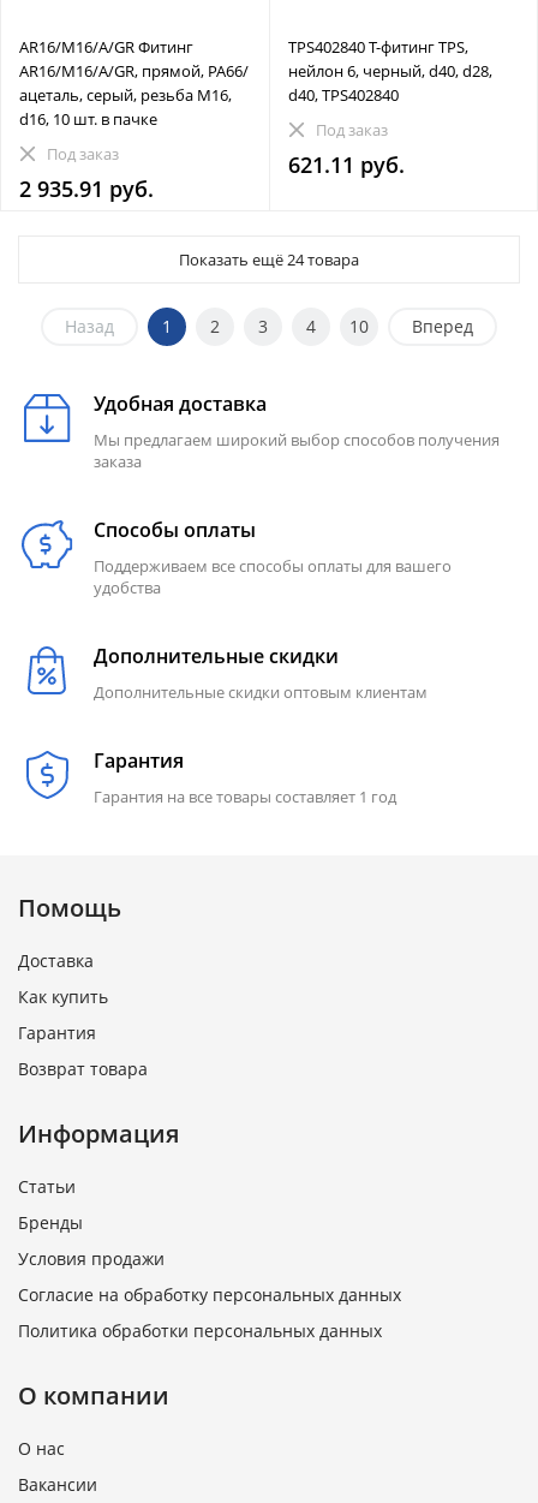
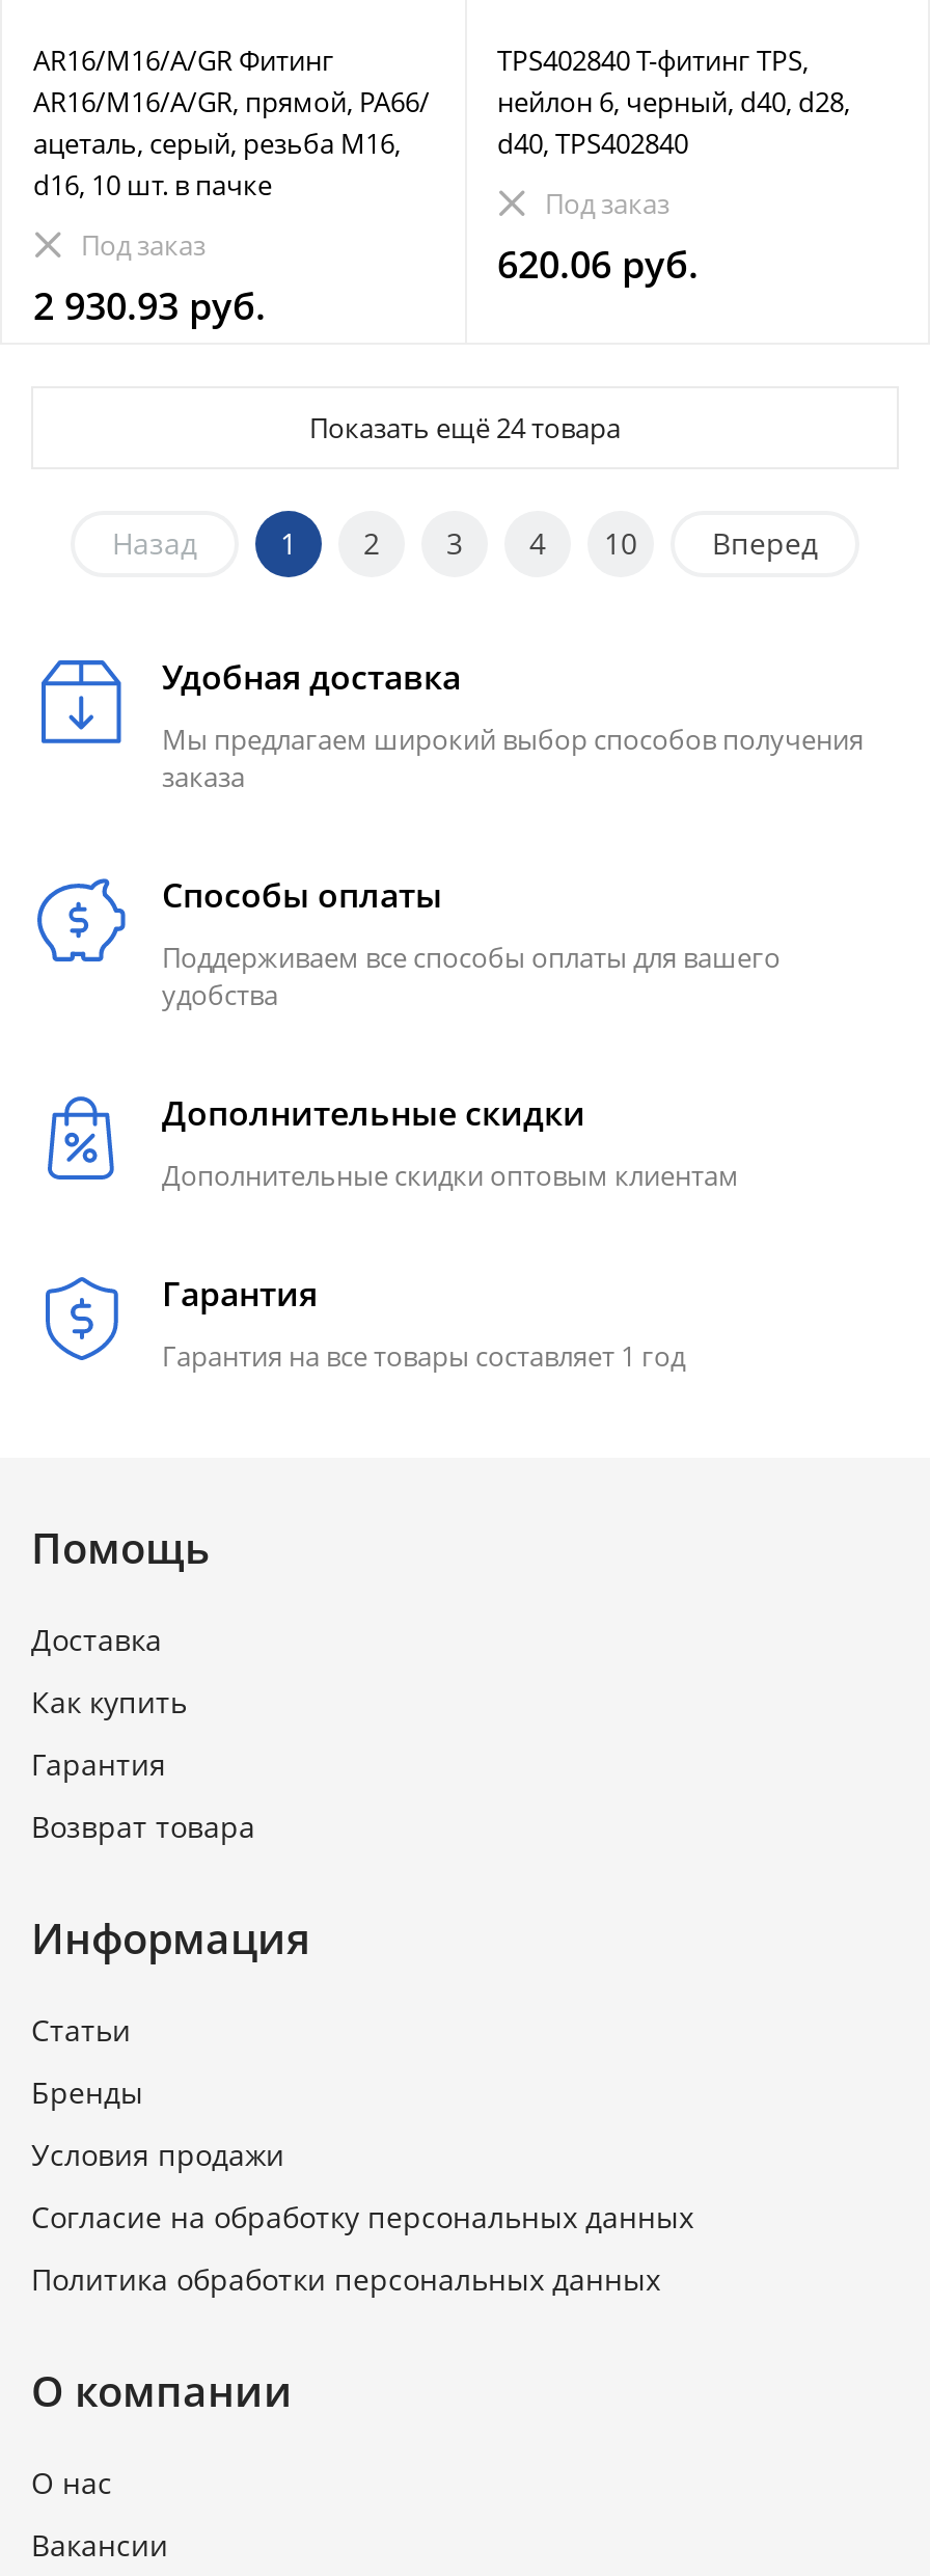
[288,150,404,179] 621.11 руб. -> [497,239,699,289] 620.06 руб.
[19,174,154,203] 2 935.91 руб. -> [33,280,266,330] 2 930.93 руб.

